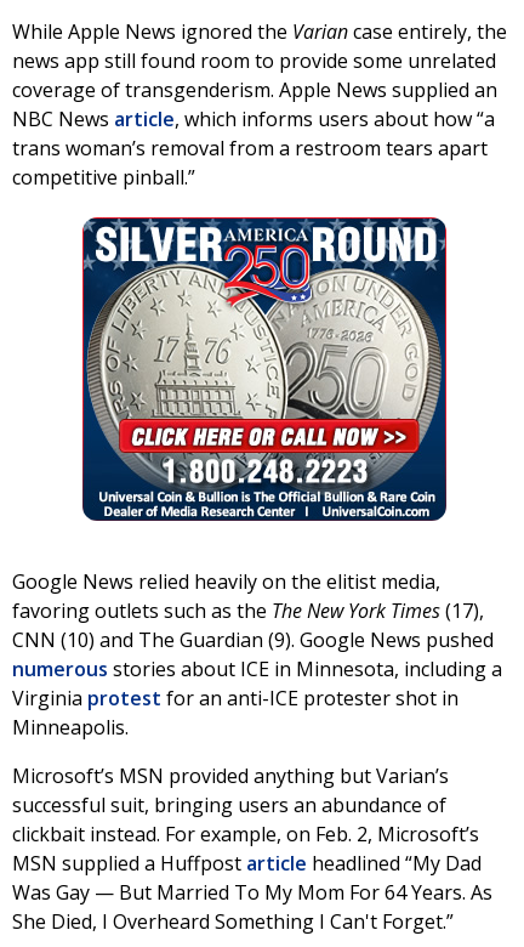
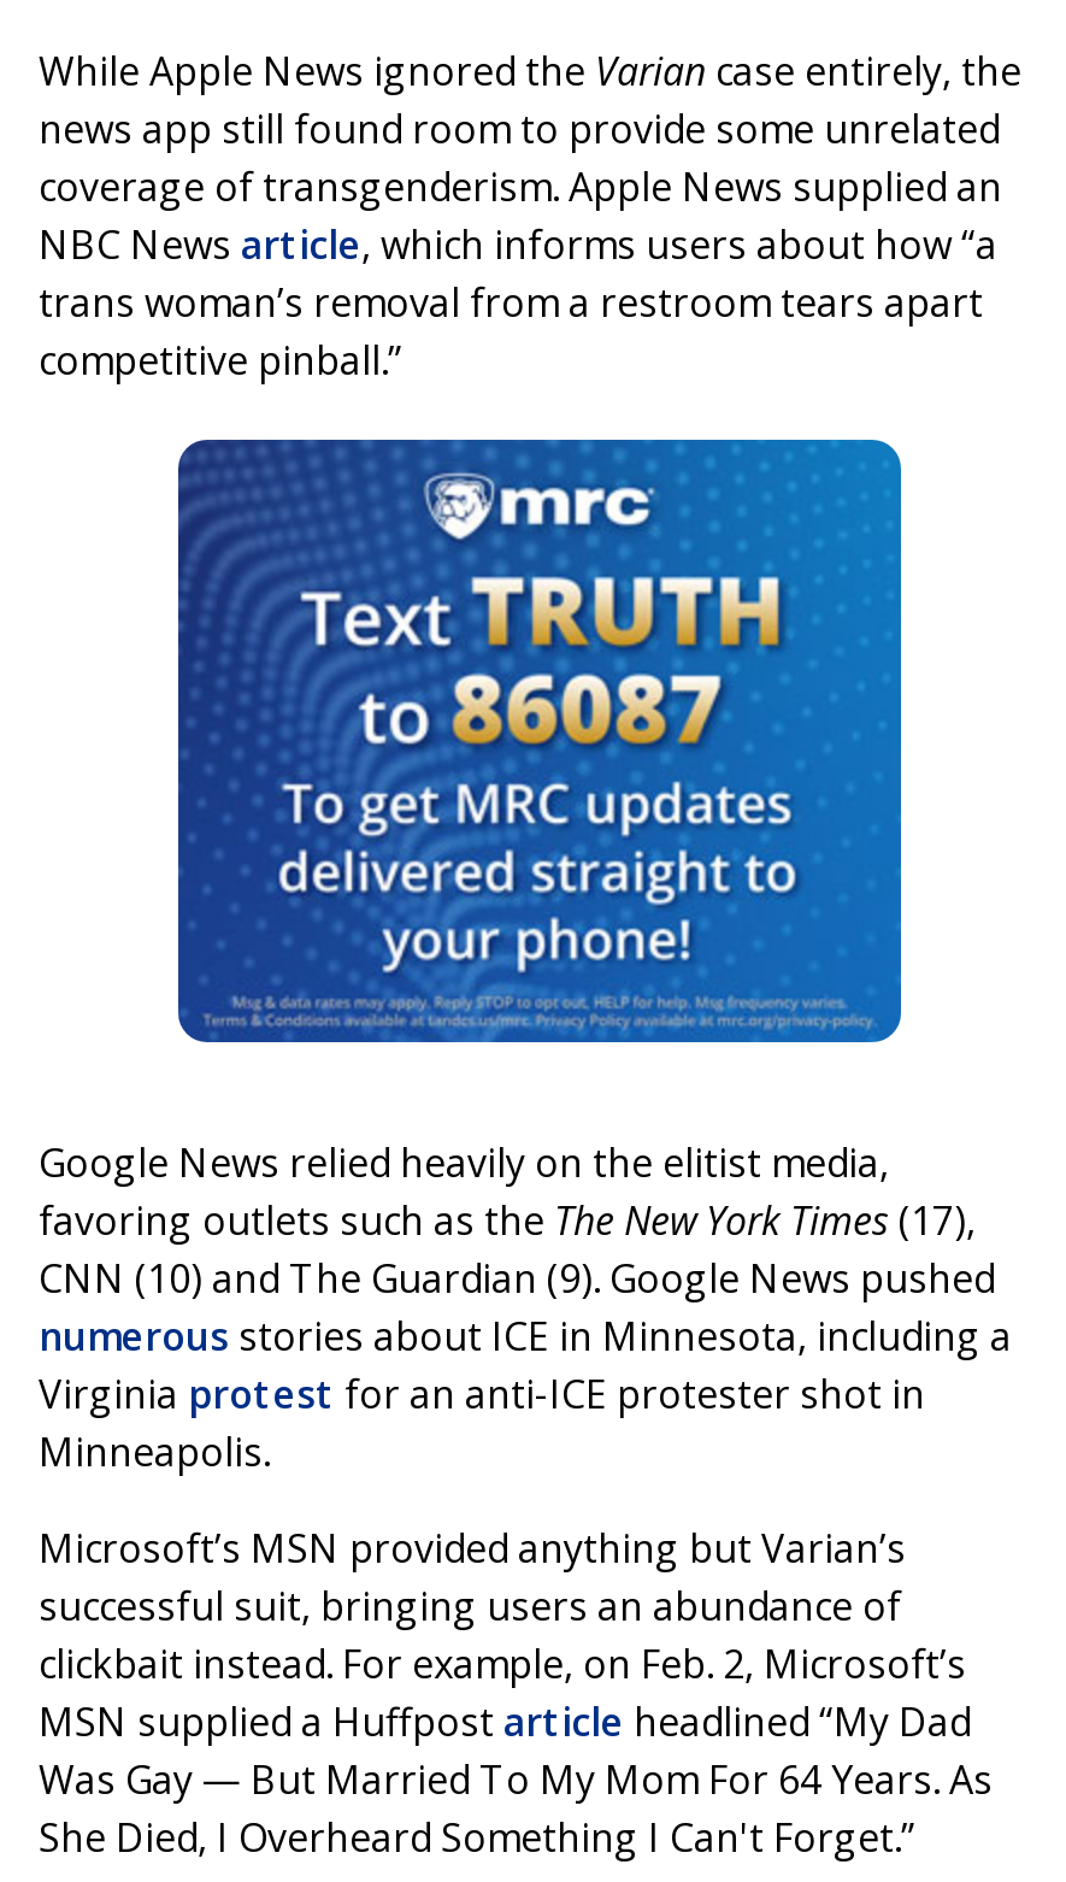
[81,216,448,522] [image] -> [176,437,903,1045] [image]

